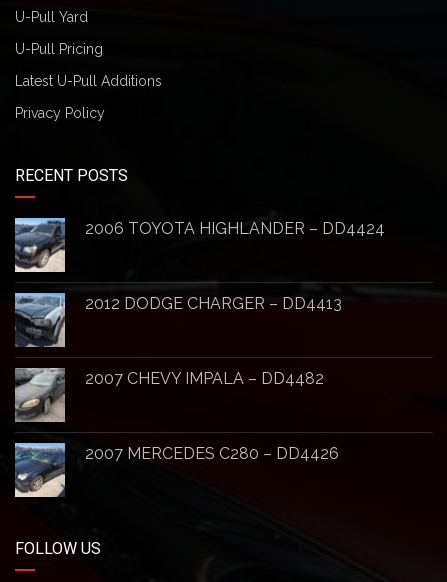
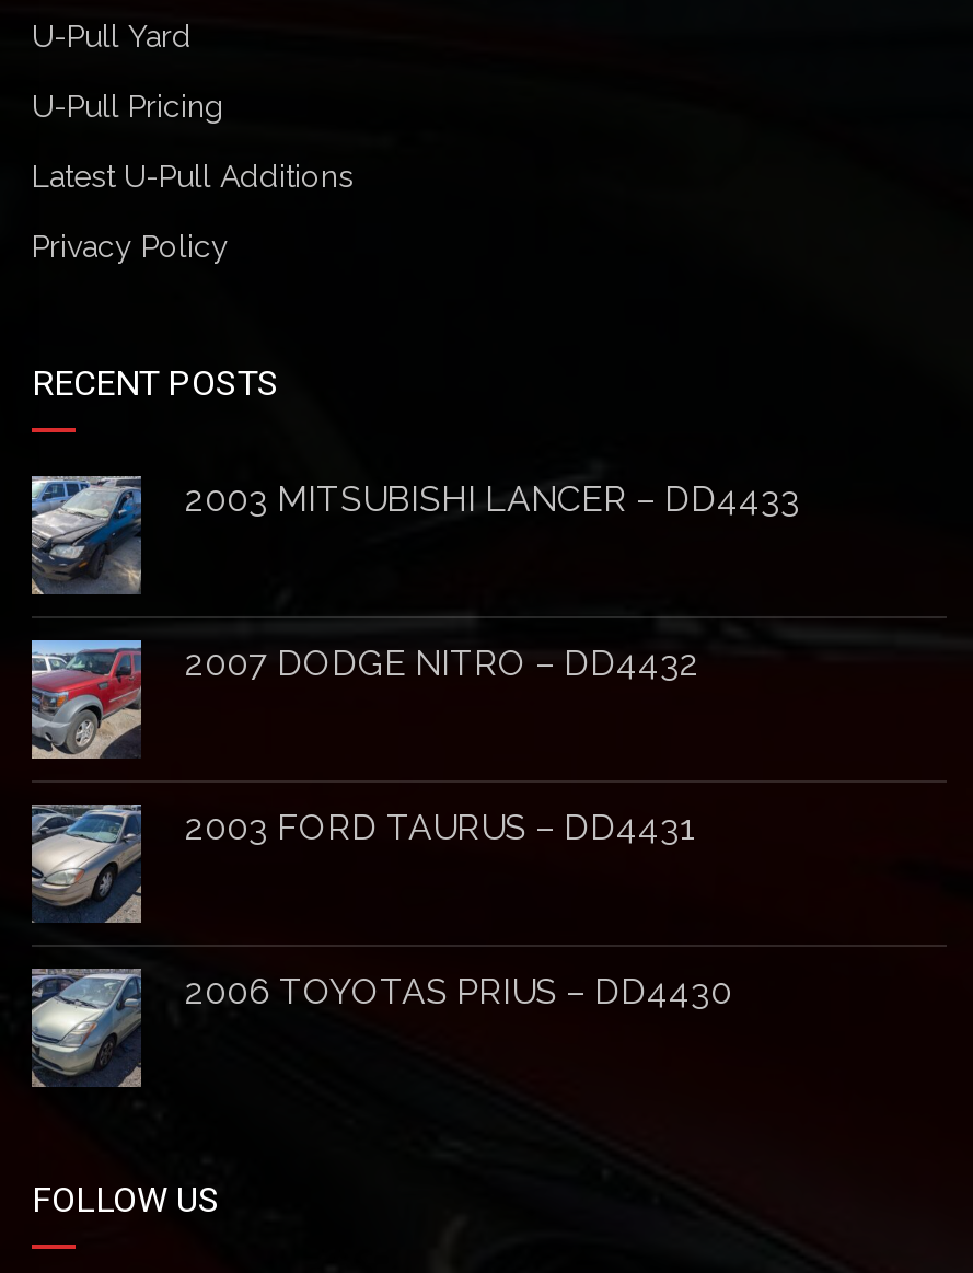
[14,217,385,273] [image] | 2006 TOYOTA HIGHLANDER – DD4424 -> [30,474,800,597] [image] | 2003 MITSUBISHI LANCER – DD4433
[14,294,342,348] [image] | 2012 DODGE CHARGER – DD4413 -> [30,643,699,761] [image] | 2007 DODGE NITRO – DD4432
[15,367,324,423] [image] | 2007 CHEVY IMPALA – DD4482 -> [32,802,695,923] [image] | 2003 FORD TAURUS – DD4431
[14,442,339,498] [image] | 2007 MERCEDES C280 – DD4426 -> [30,967,732,1089] [image] | 2006 TOYOTAS PRIUS – DD4430

